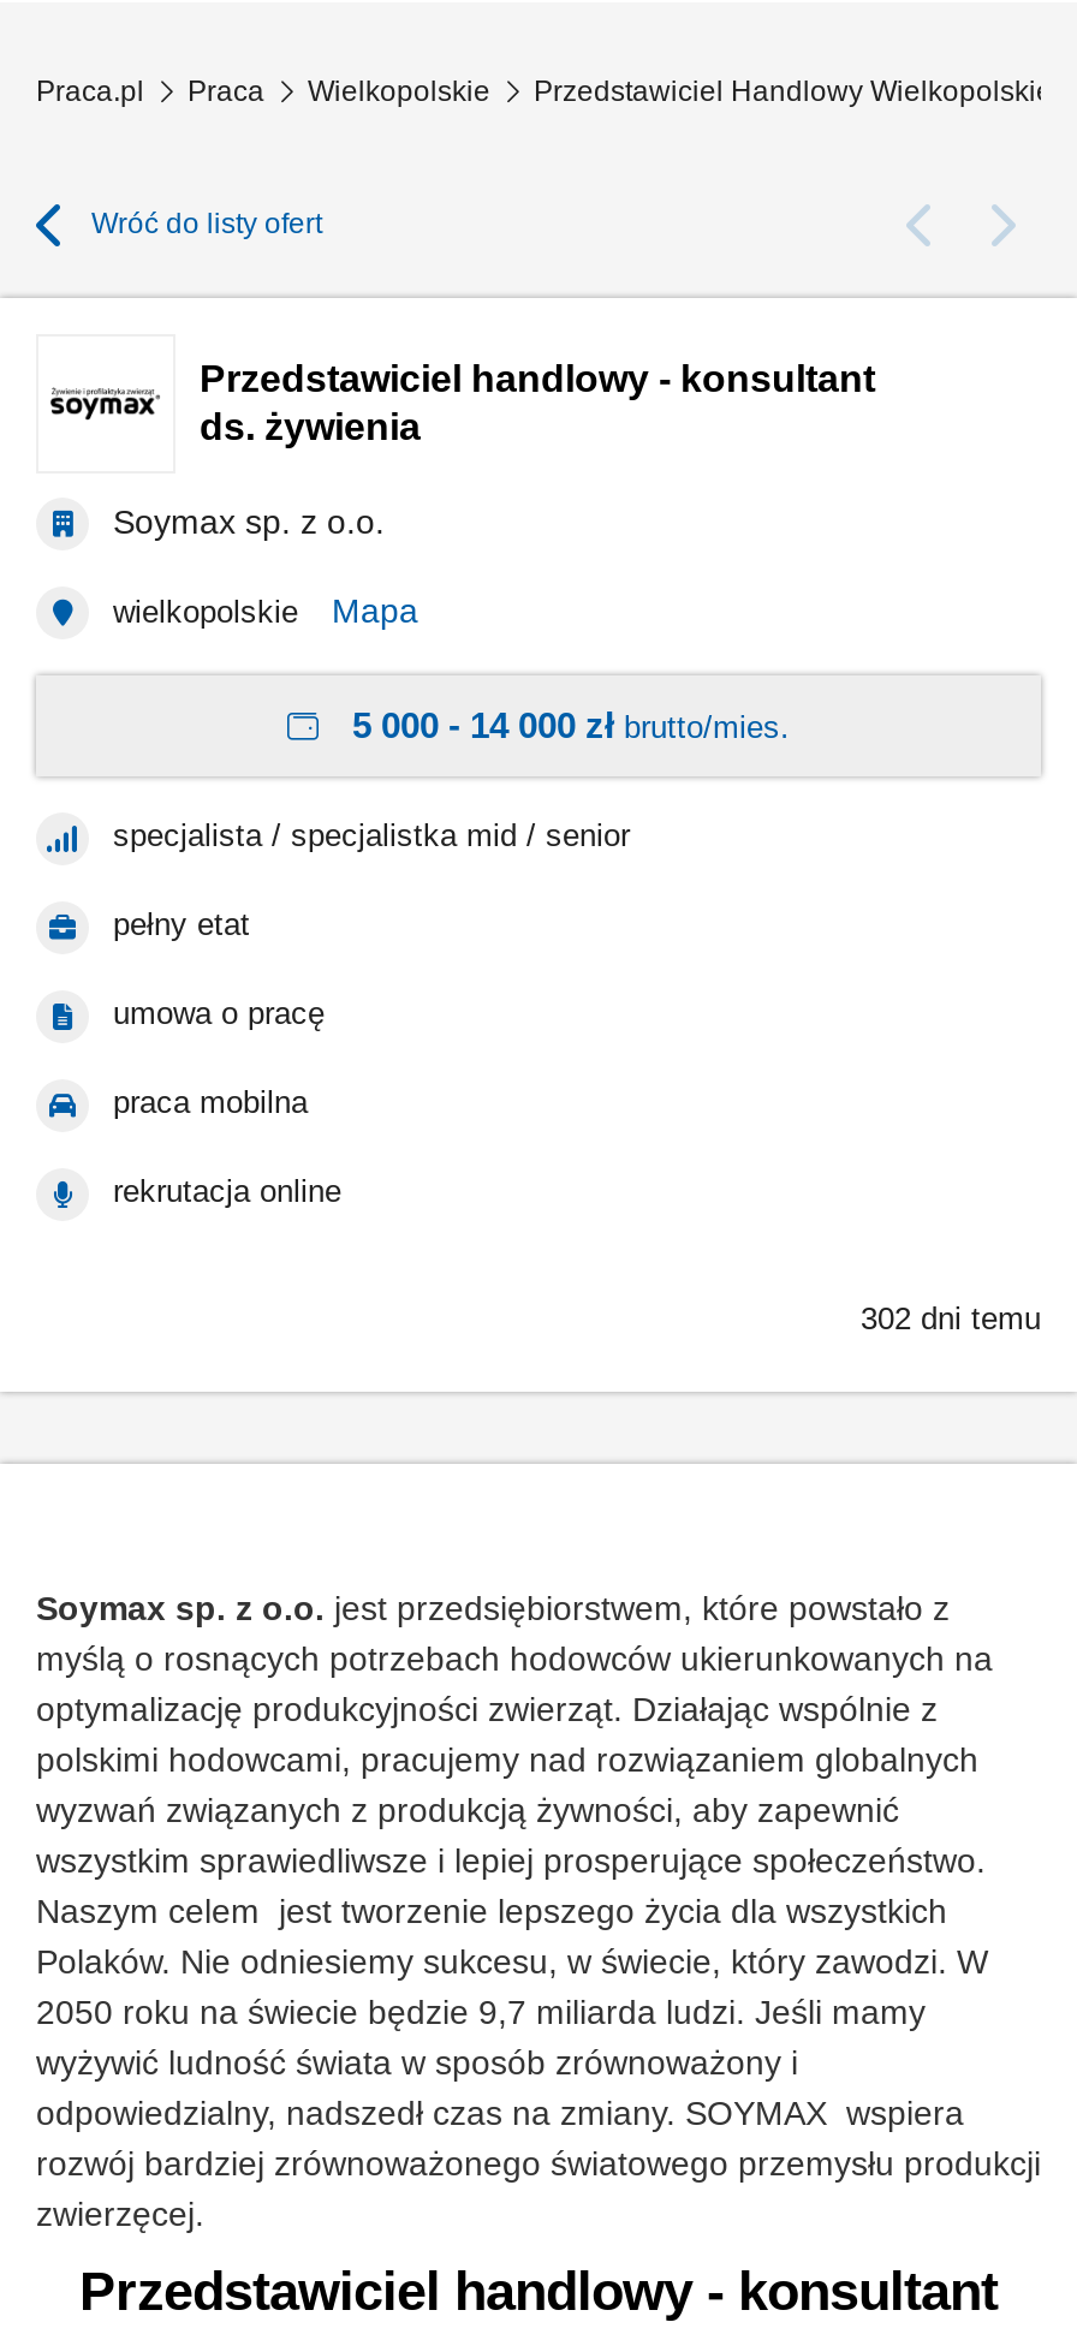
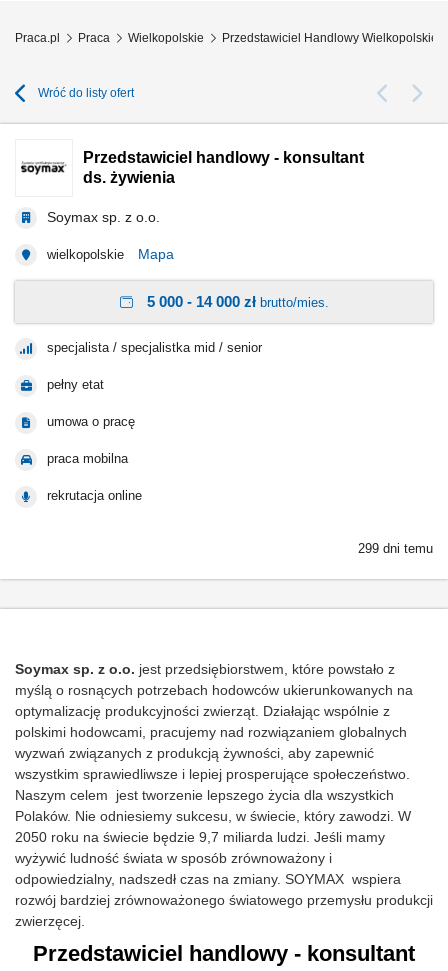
[861,1300,1041,1336] 302 dni temu -> [358,541,433,556] 299 dni temu

